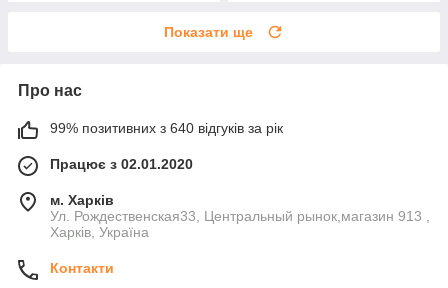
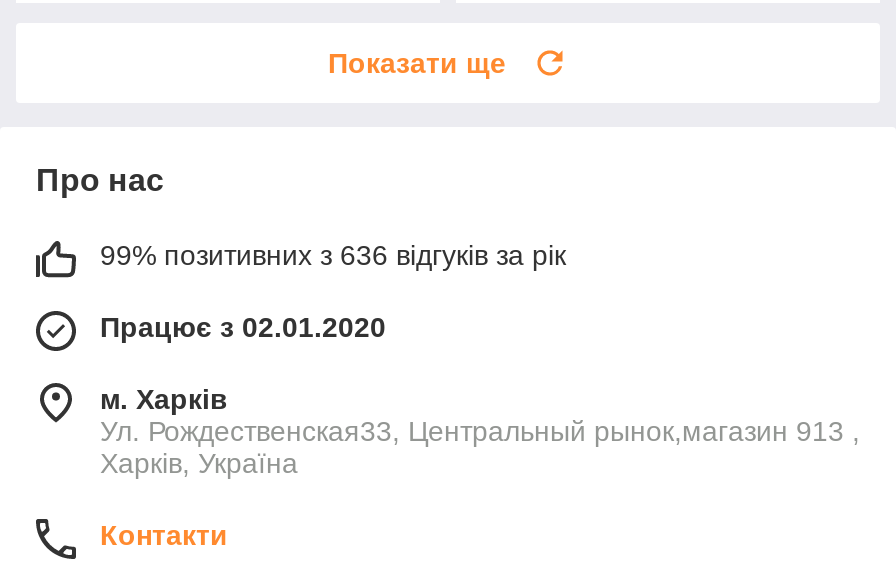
[50,120,283,136] 99% позитивних з 640 відгуків за рік -> [100,239,566,271] 99% позитивних з 636 відгуків за рік

